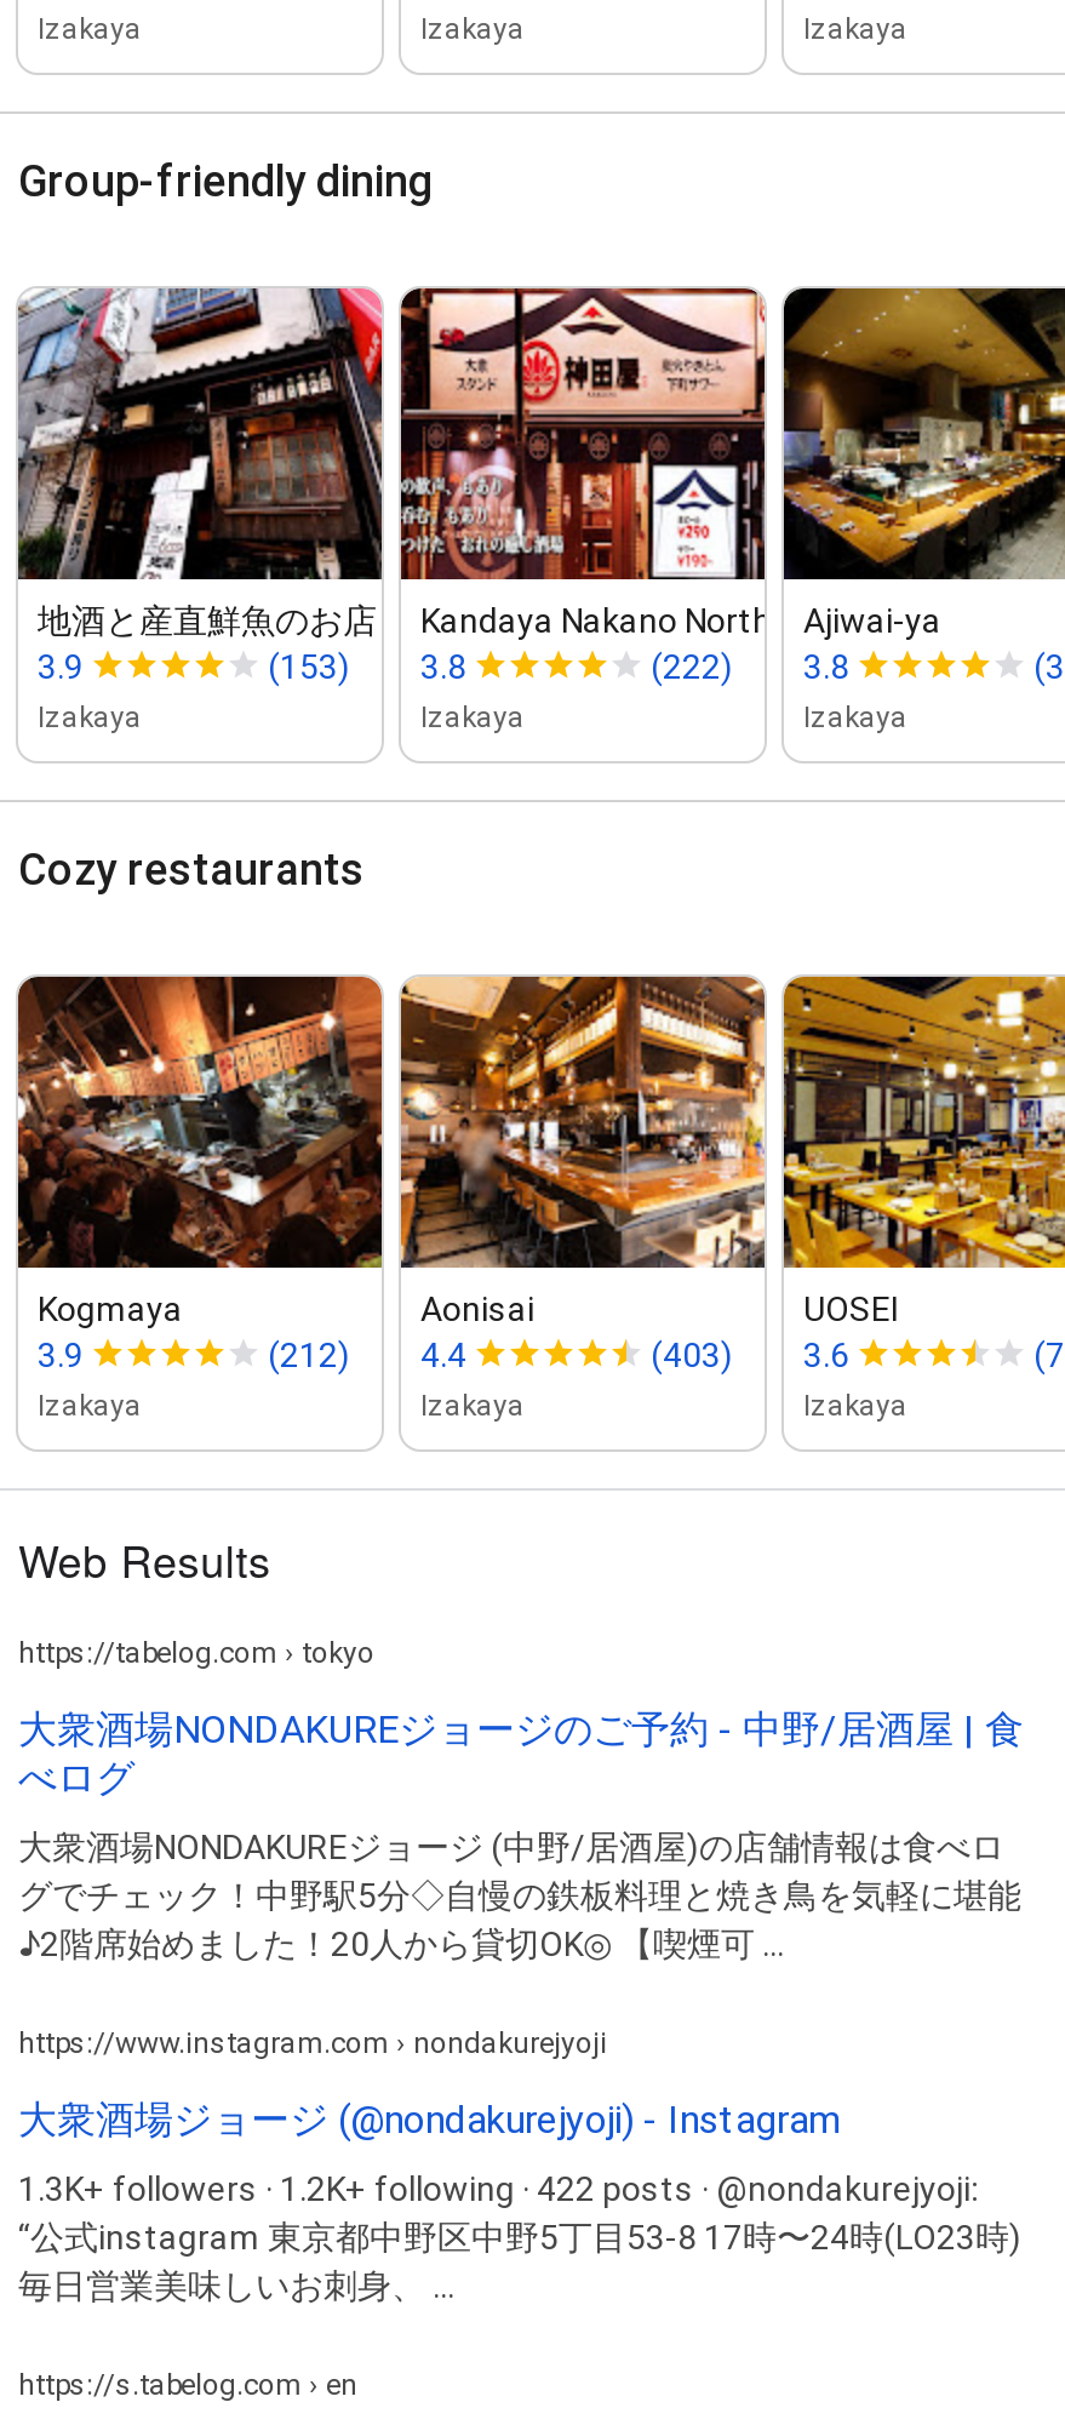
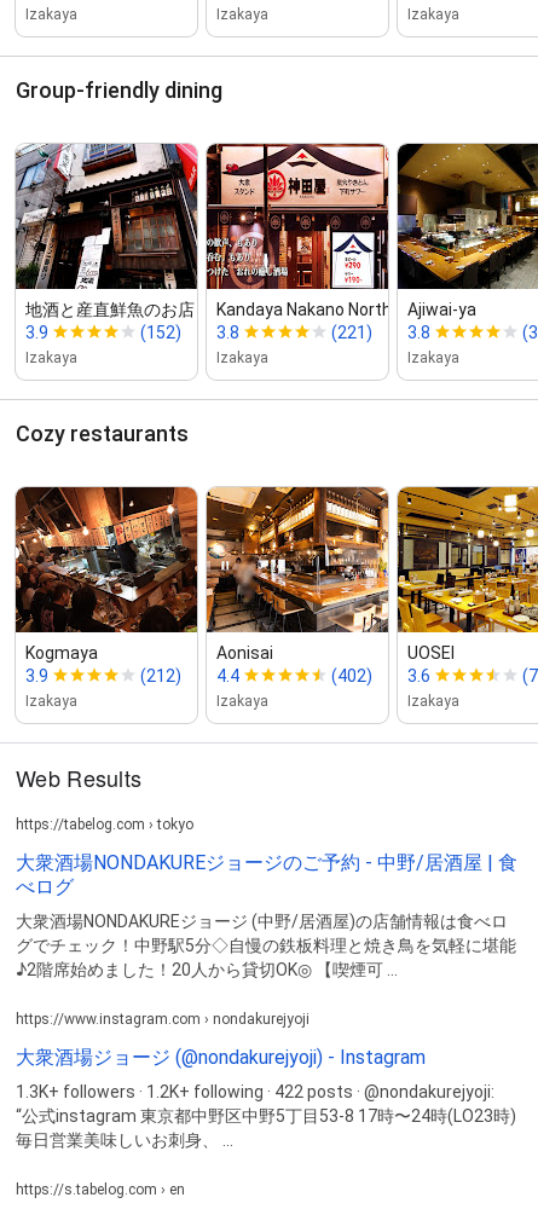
[268,646,466,685] (153) 3.8 -> [140,322,239,342] (152) 3.8
[651,646,849,685] (222) 3.8 -> [331,322,430,342] (221) 3.8
[651,1335,849,1374] (403) 3.6 -> [331,666,430,685] (402) 3.6

